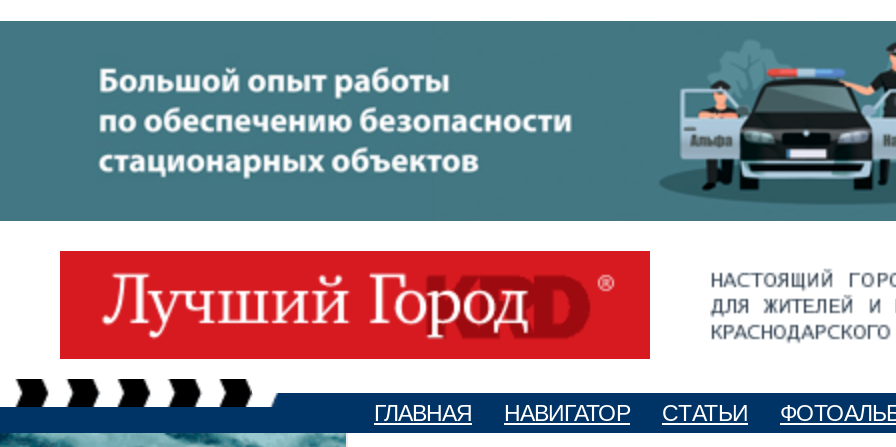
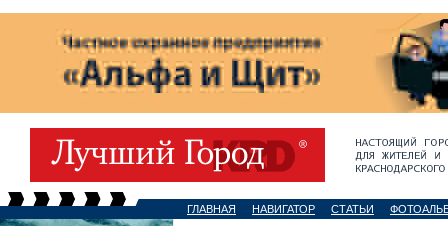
[6,19,890,223] [image] -> [3,12,445,114] [image]

